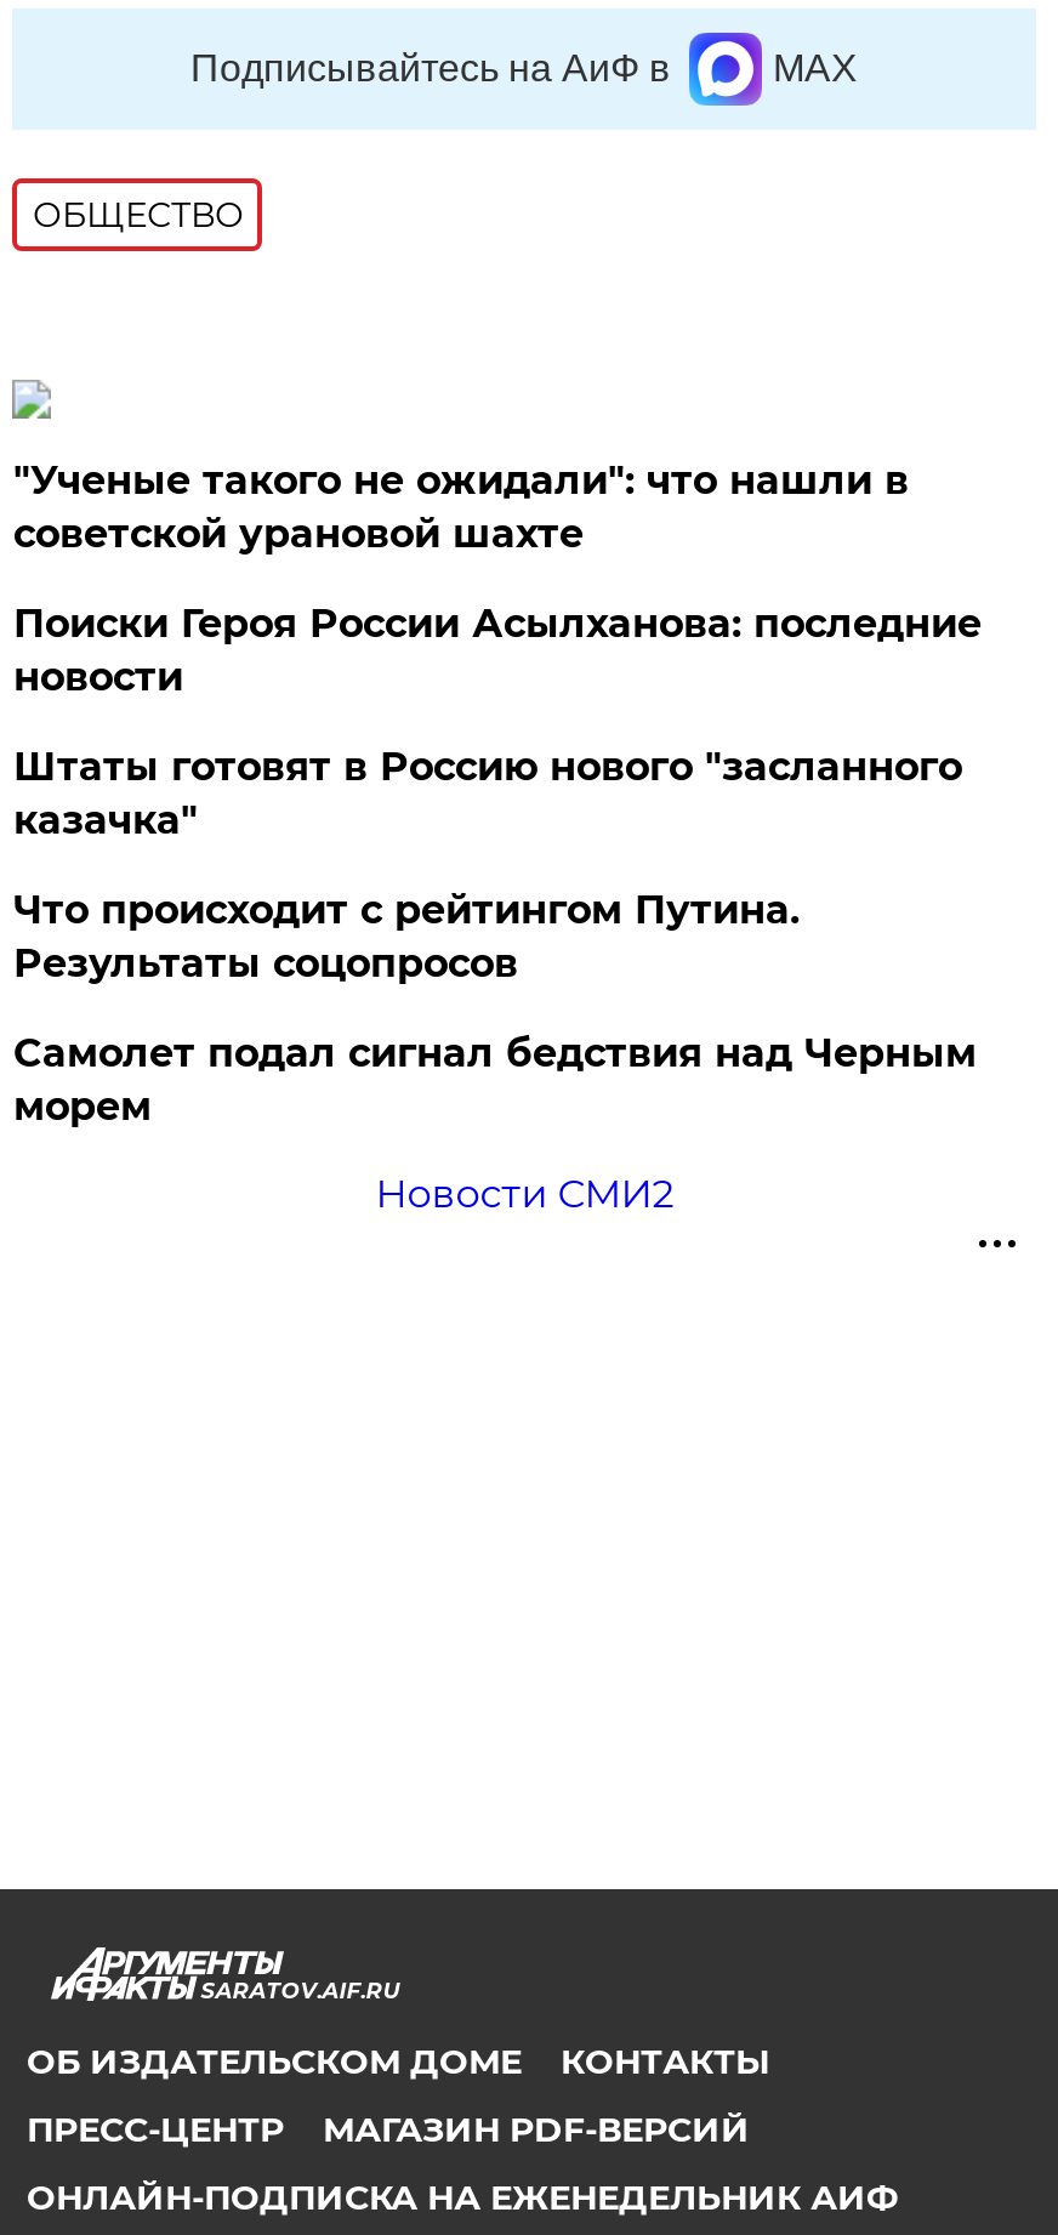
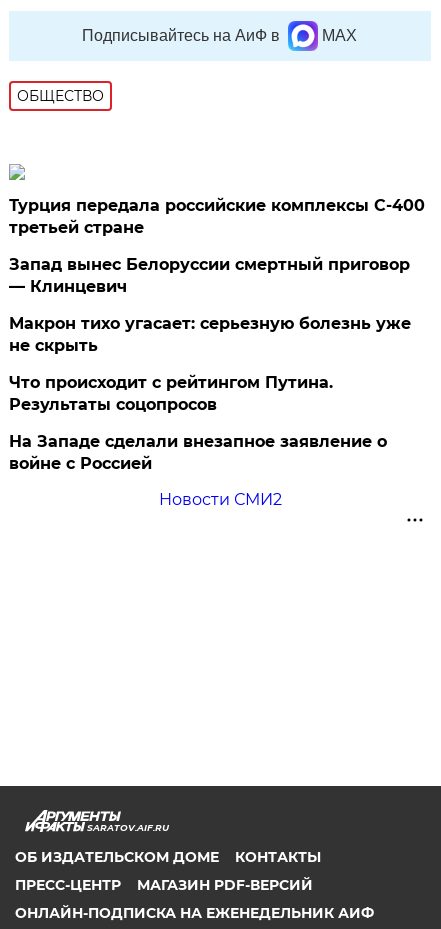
[13,458,909,558] "Ученые такого не ожидали": что нашли в | советской урановой шахте -> [9,196,425,237] Турция передала российские комплексы С-400 | третьей стране
[13,601,981,701] Поиски Героя России Асылханова: последние | новости -> [9,255,410,296] Запад вынес Белоруссии смертный приговор | — Клинцевич
[13,745,962,844] Штаты готовят в Россию нового "засланного | казачка" -> [9,314,411,355] Макрон тихо угасает: серьезную болезнь уже | не скрыть
[13,1031,976,1130] Самолет подал сигнал бедствия над Черным | морем -> [9,432,387,473] На Западе сделали внезапное заявление о | войне с Россией

